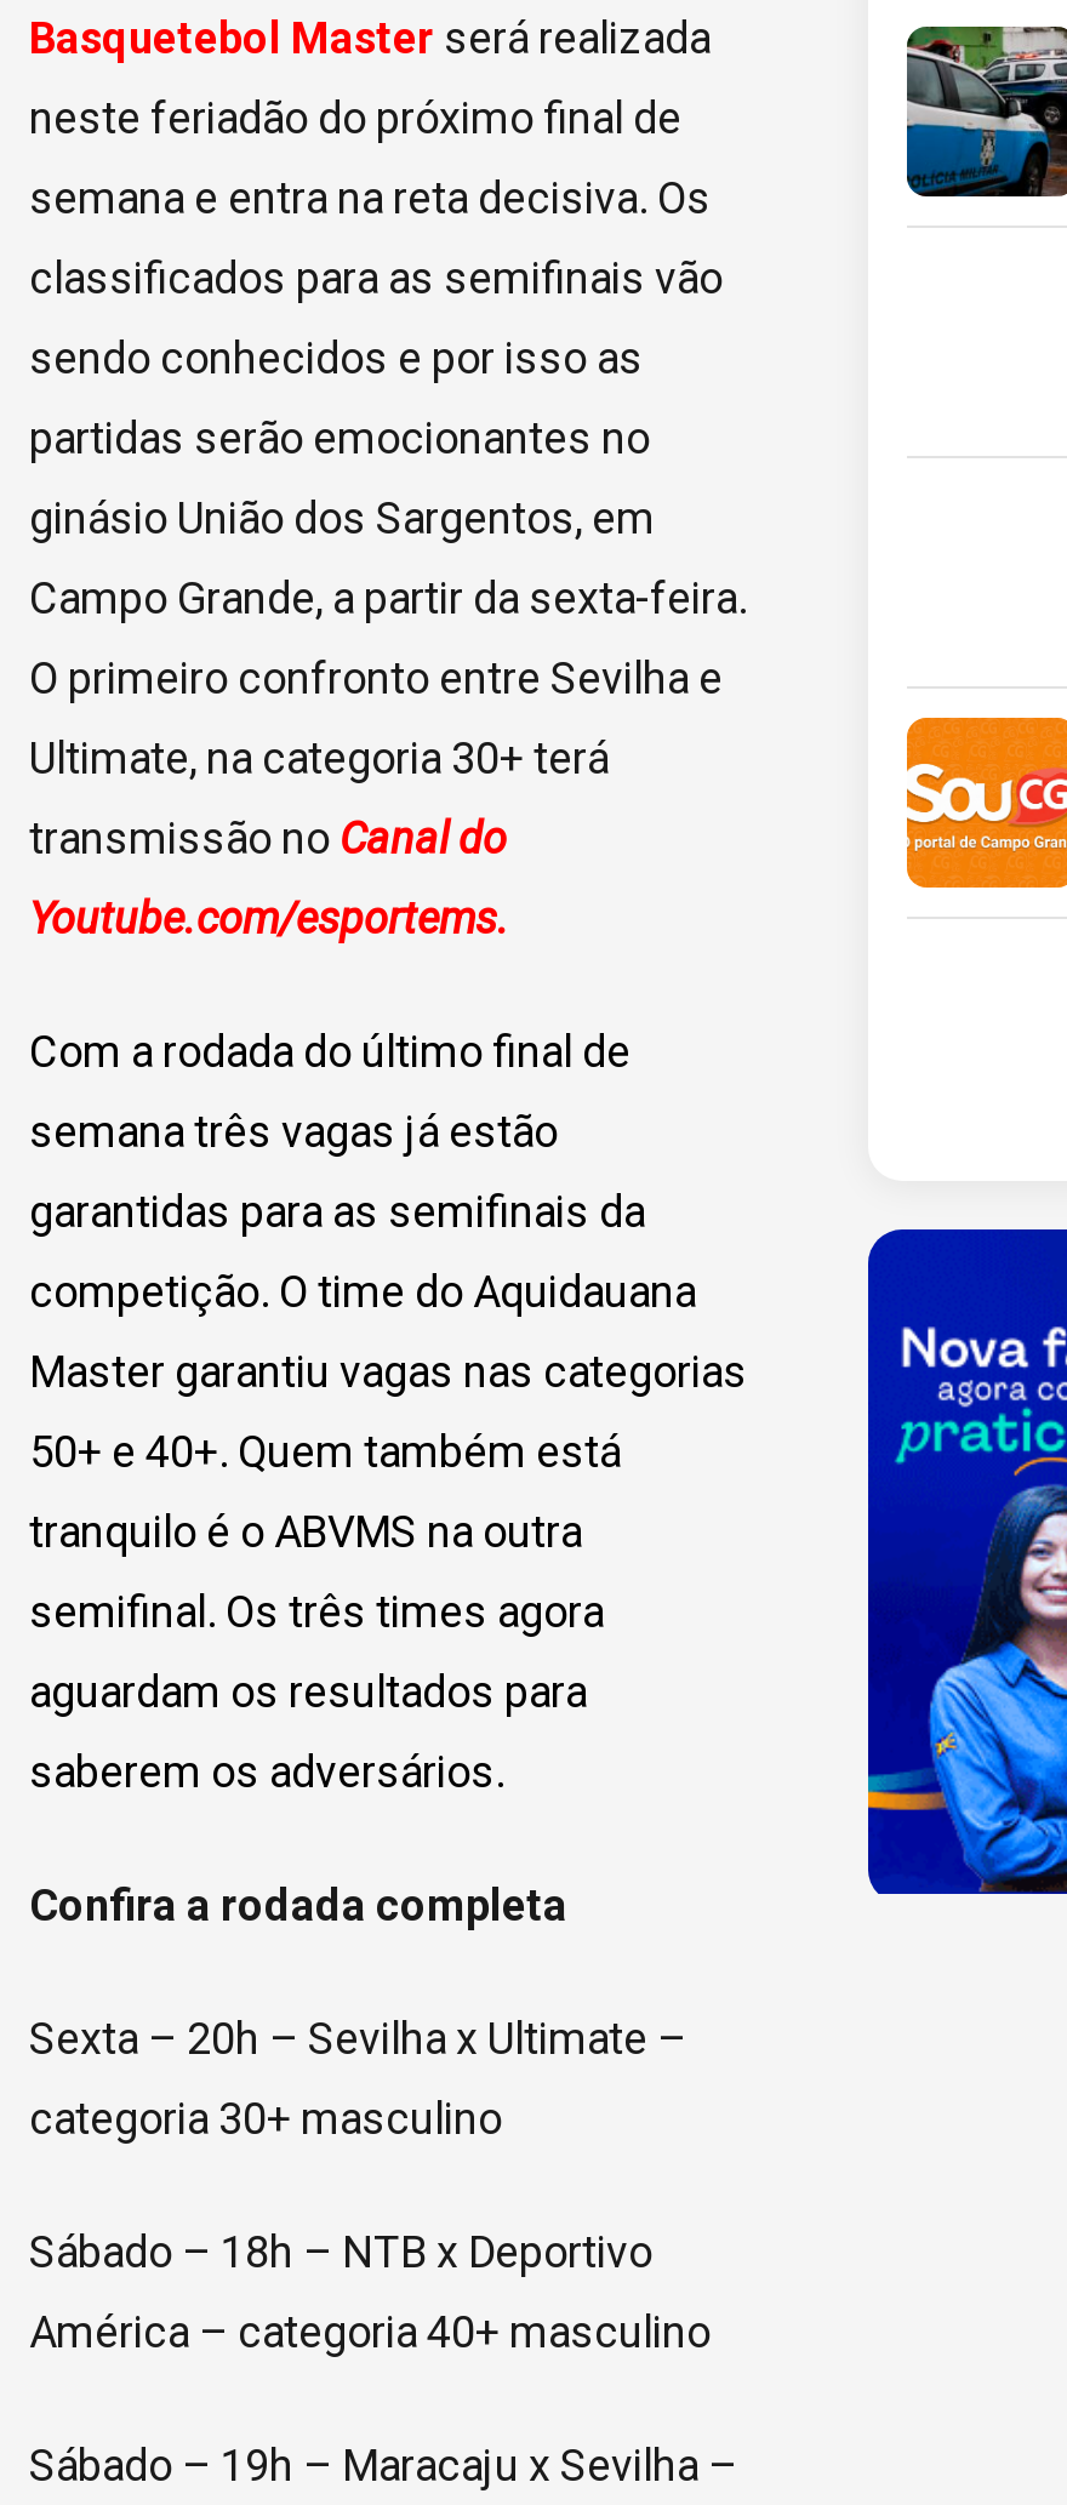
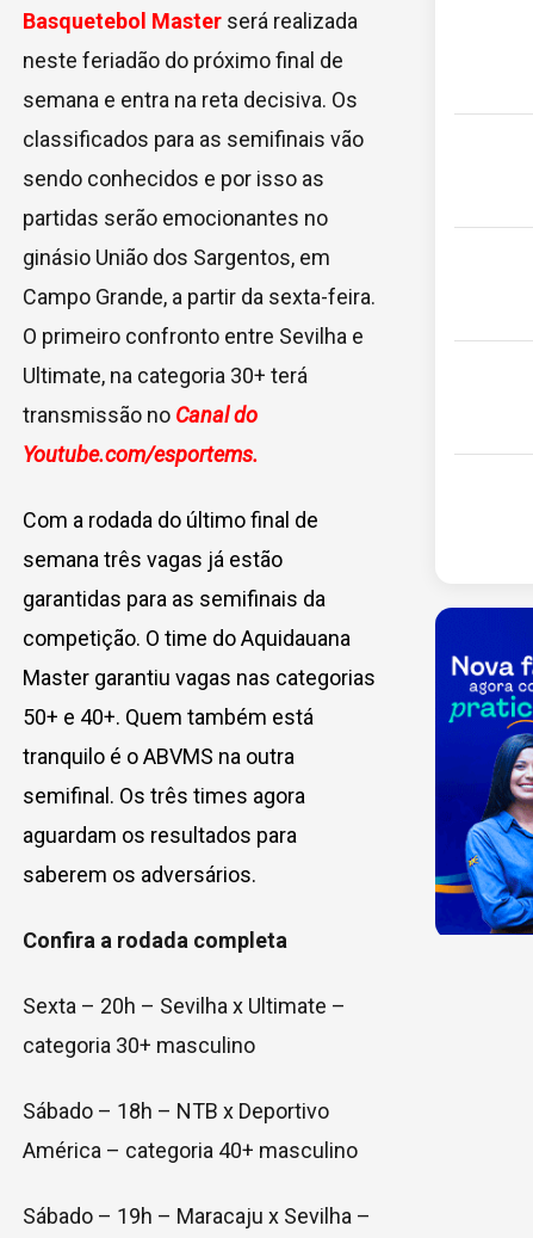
[905,24,1060,199] [image] -> none
[905,715,1060,890] [image] -> none

